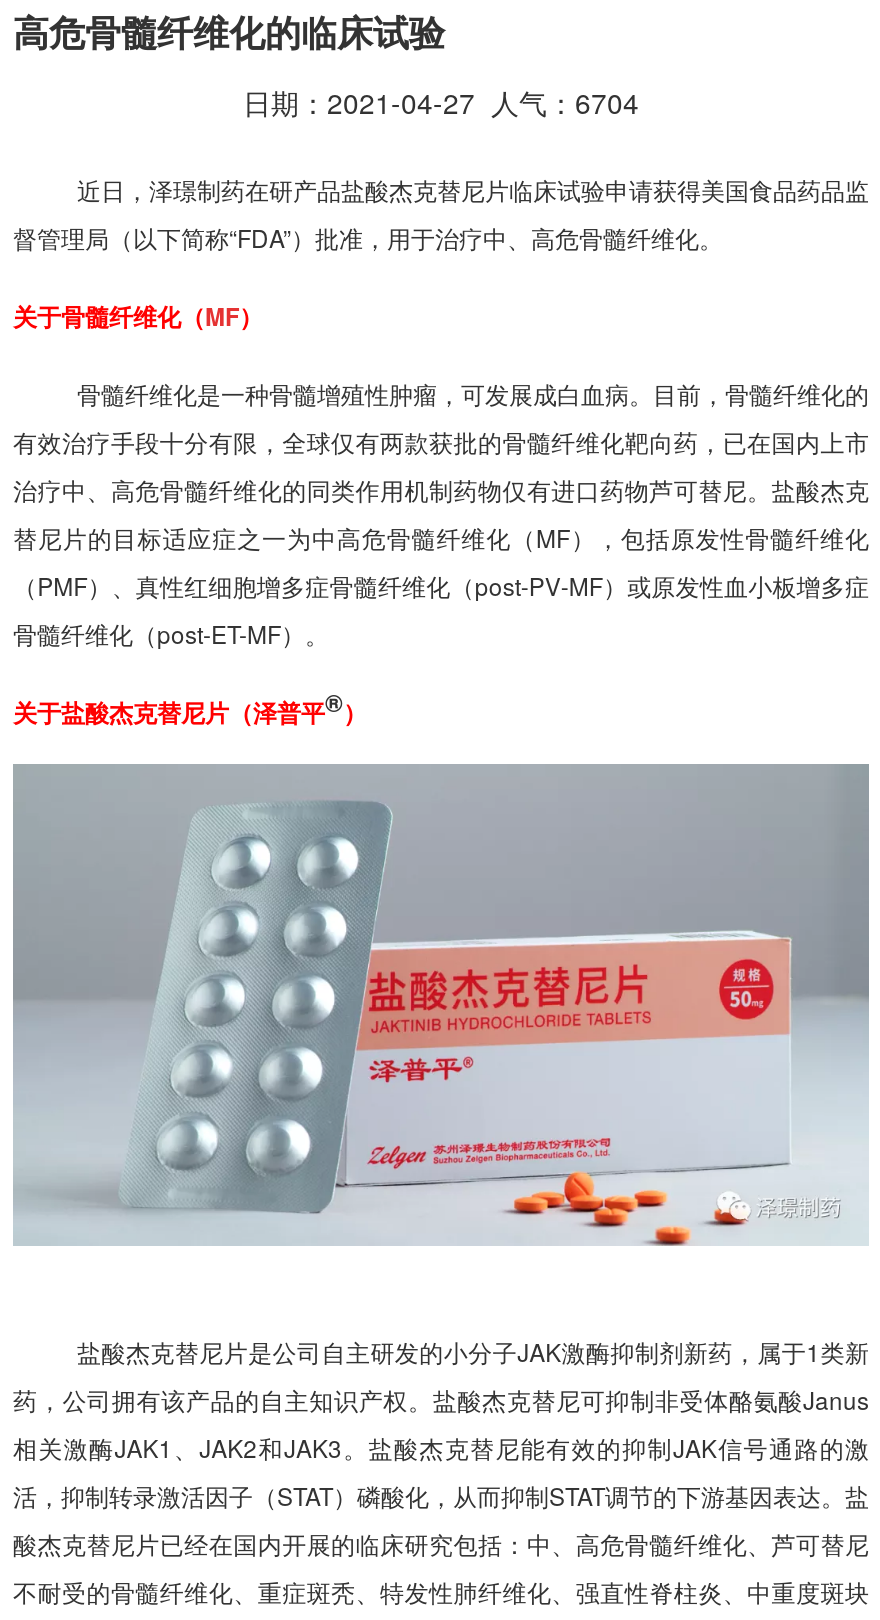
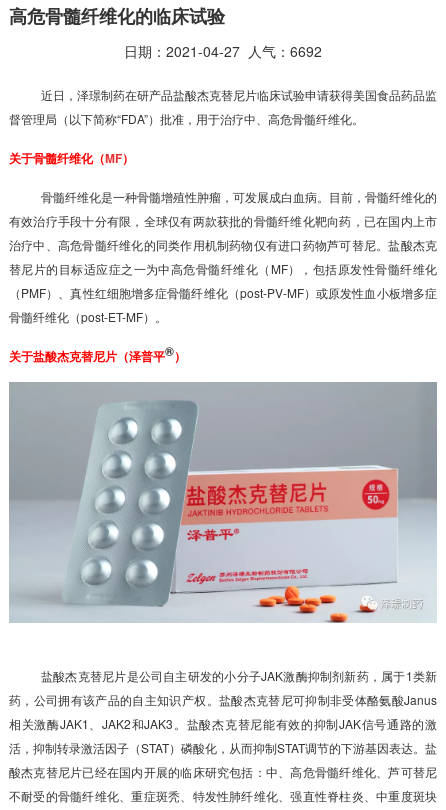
[243,82,639,122] 日期：2021-04-27 人气：6704 -> [124,41,322,61] 日期：2021-04-27 人气：6692

